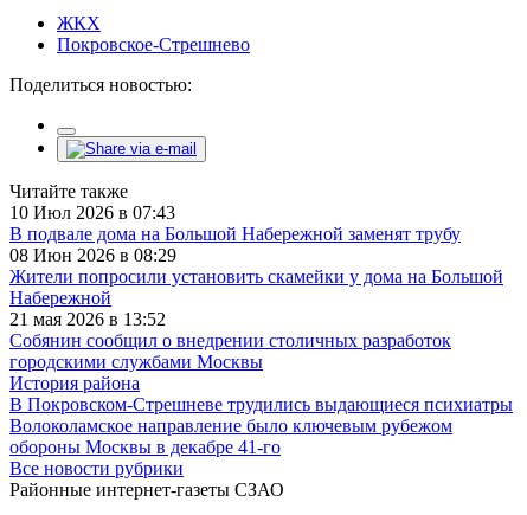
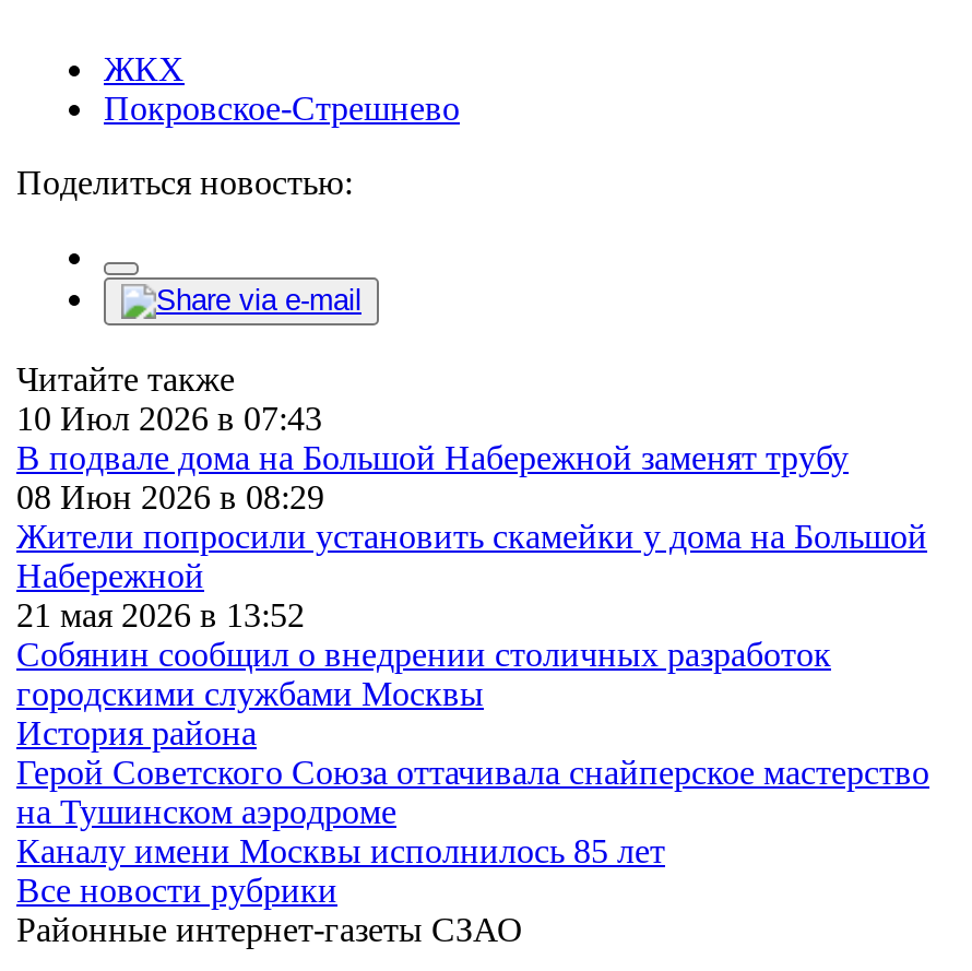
[9,394,513,457] В Покровском-Стрешневе трудились выдающиеся психиатры | Волоколамское направление было ключевым рубежом | обороны Москвы в декабре 41-го -> [16,753,929,869] Герой Советского Союза оттачивала снайперское мастерство | на Тушинском аэродроме | Каналу имени Москвы исполнилось 85 лет

